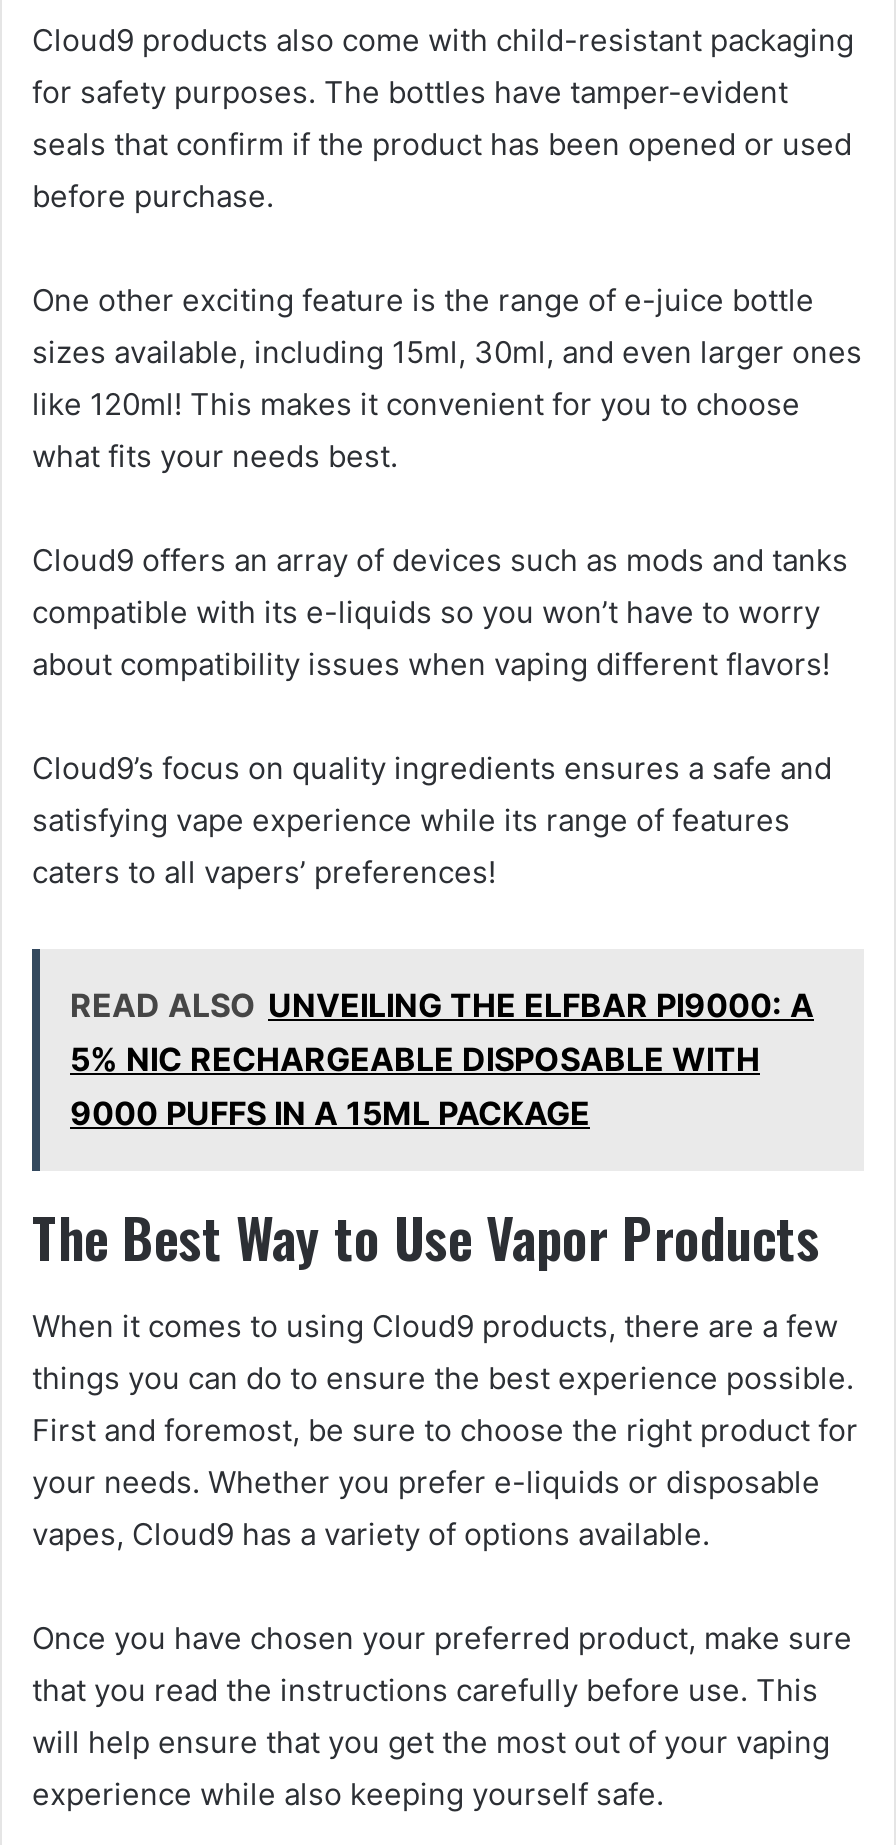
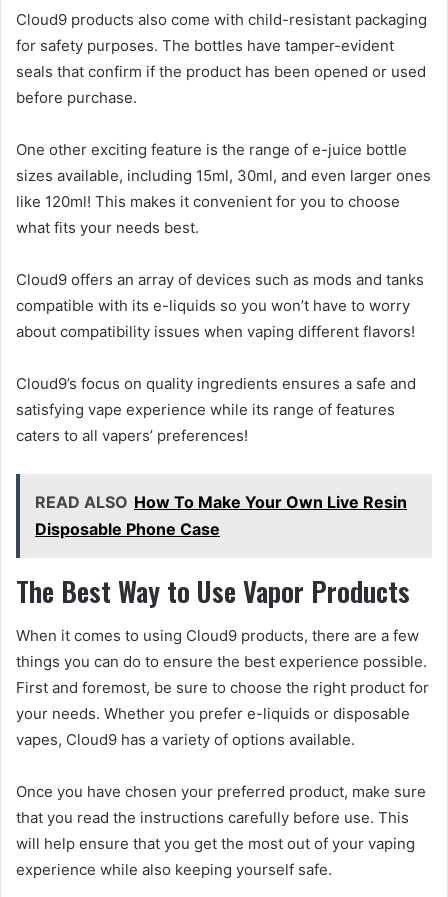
[70,984,814,1132] READ ALSO UNVEILING THE ELFBAR PI9000: A | 5% NIC RECHARGEABLE DISPOSABLE WITH | 9000 PUFFS IN A 15ML PACKAGE -> [35,492,407,539] READ ALSO How To Make Your Own Live Resin | Disposable Phone Case

